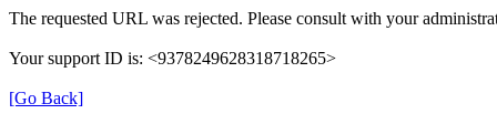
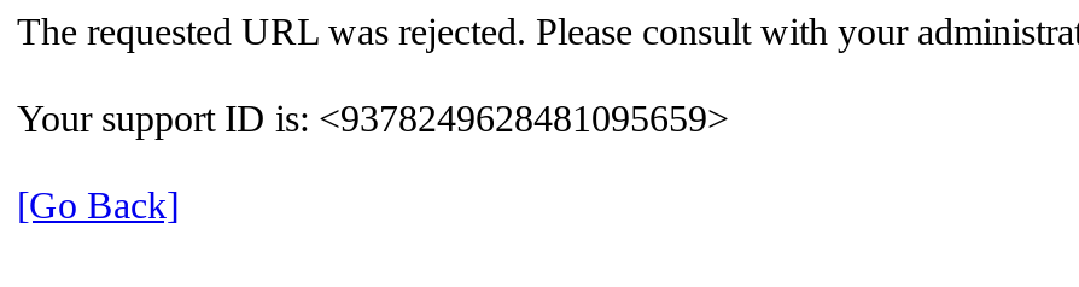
[9,49,336,68] Your support ID is: <9378249628318718265> -> [17,98,729,139] Your support ID is: <9378249628481095659>

